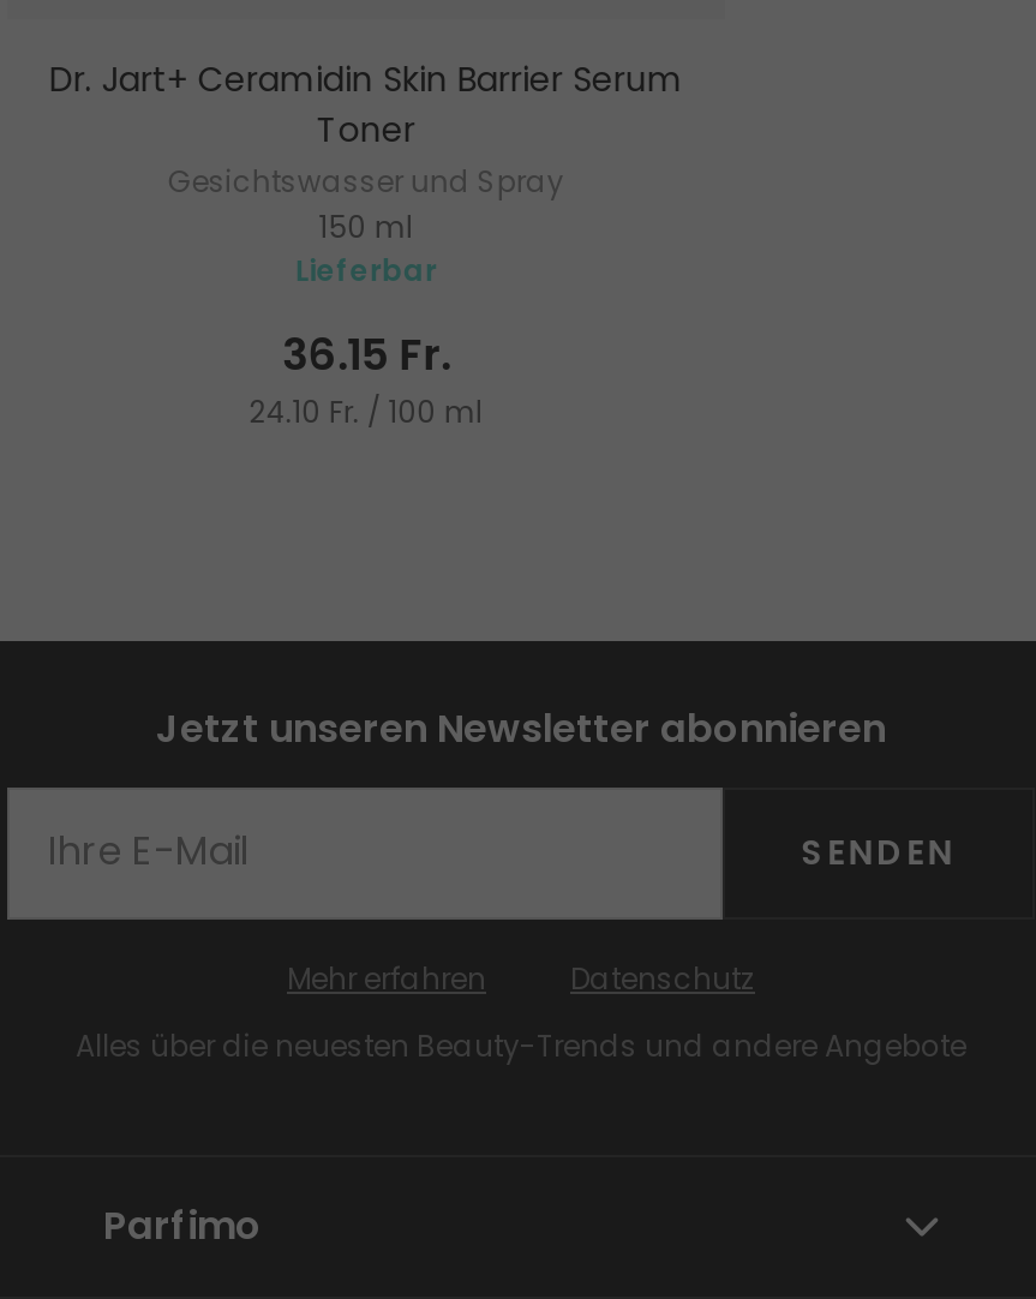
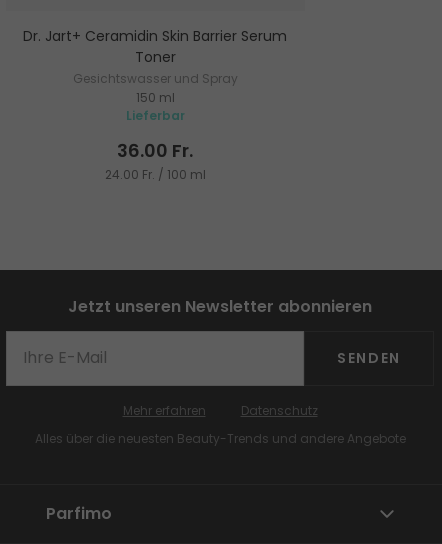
[282,323,450,383] 36.15 Fr. -> [117,138,193,163] 36.00 Fr.
[249,391,482,431] 24.10 Fr. / 100 ml -> [105,166,206,183] 24.00 Fr. / 100 ml

